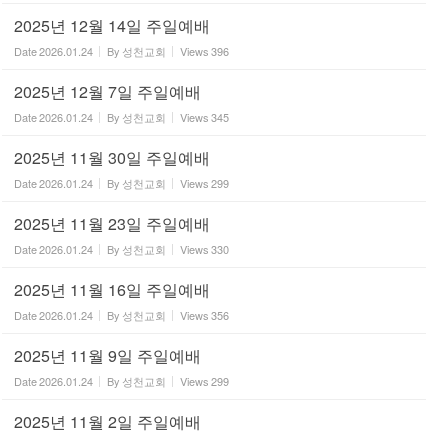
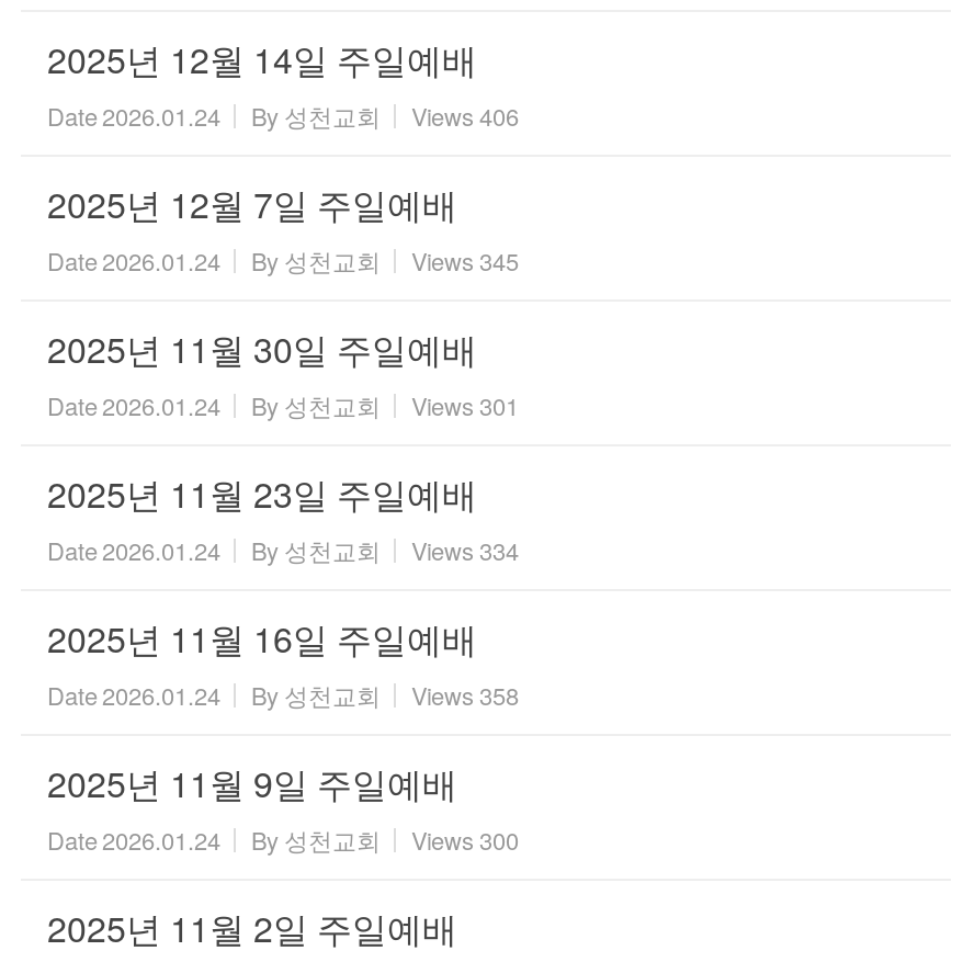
[14,43,229,59] Date 2026.01.24 By 성천교회 Views 396 -> [47,98,519,133] Date 2026.01.24 By 성천교회 Views 406
[14,175,229,191] Date 2026.01.24 By 성천교회 Views 299 -> [47,387,519,422] Date 2026.01.24 By 성천교회 Views 301
[14,241,229,257] Date 2026.01.24 By 성천교회 Views 330 -> [47,532,519,567] Date 2026.01.24 By 성천교회 Views 334
[14,307,229,323] Date 2026.01.24 By 성천교회 Views 356 -> [47,677,519,712] Date 2026.01.24 By 성천교회 Views 358
[14,373,229,389] Date 2026.01.24 By 성천교회 Views 299 -> [47,822,519,857] Date 2026.01.24 By 성천교회 Views 300

